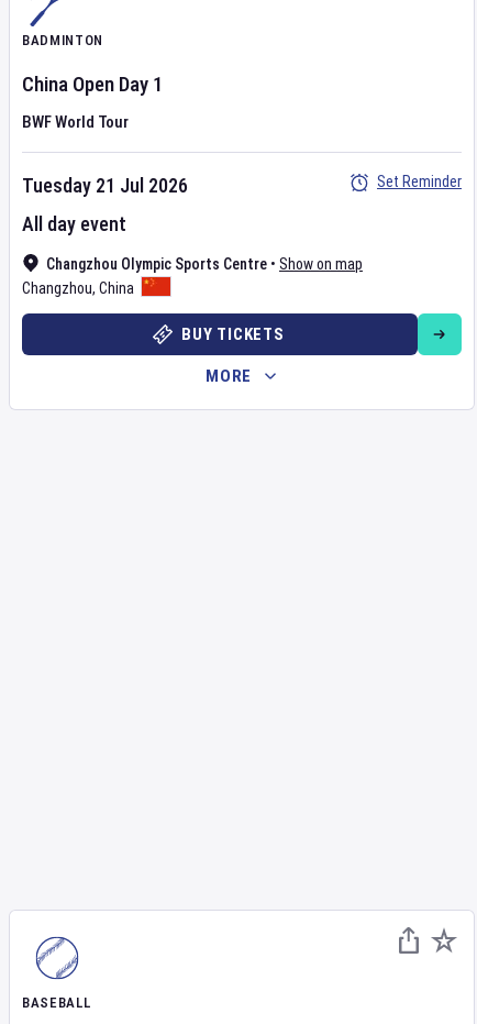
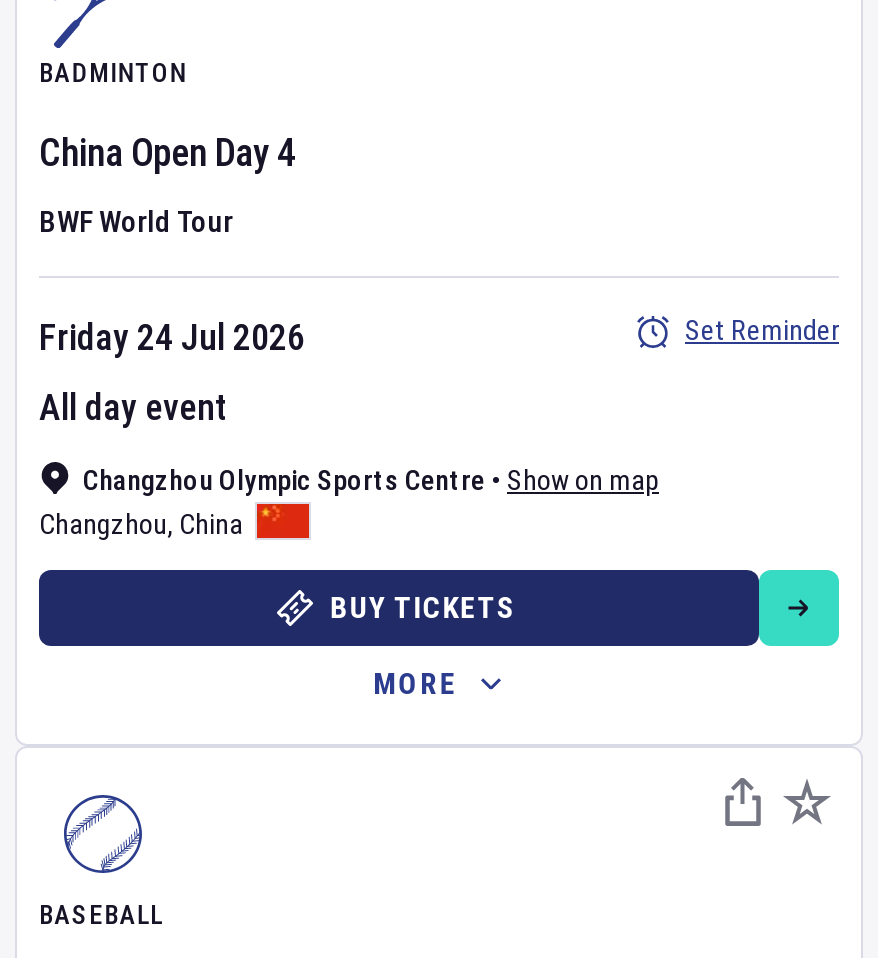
[22,71,164,97] China Open Day 1 -> [39,130,297,176] China Open Day 4
[22,174,188,197] Tuesday 21 Jul 2026 -> [39,316,305,358] Friday 24 Jul 2026

